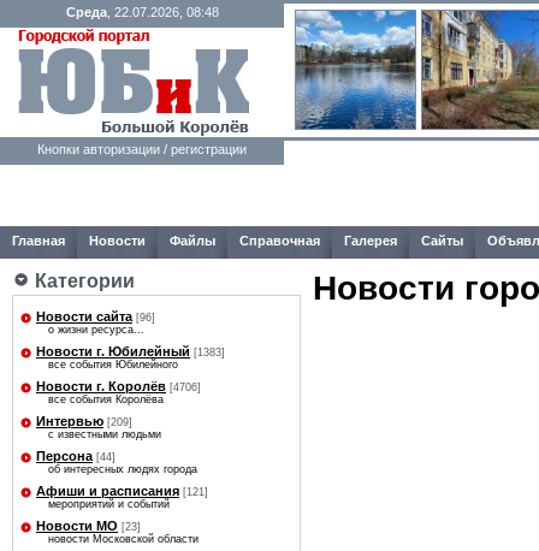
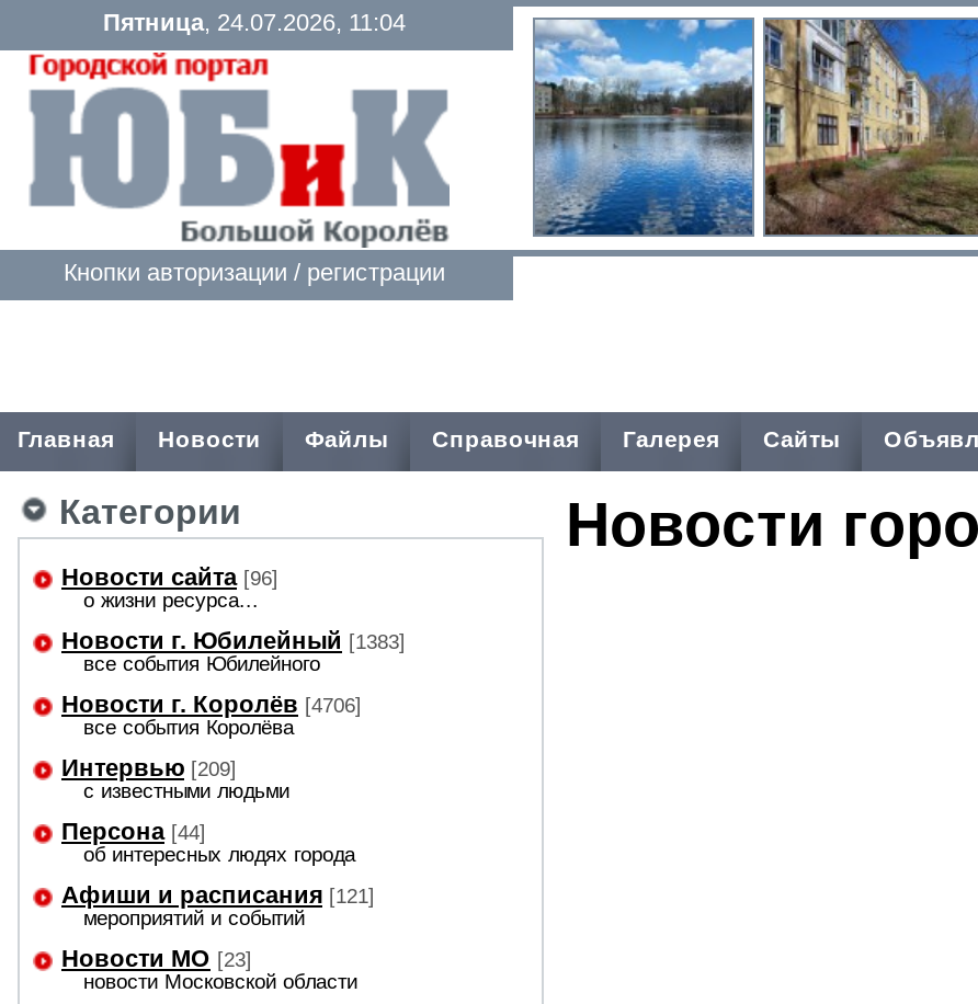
[66,5,218,19] Среда, 22.07.2026, 08:48 -> [103,9,406,35] Пятница, 24.07.2026, 11:04

